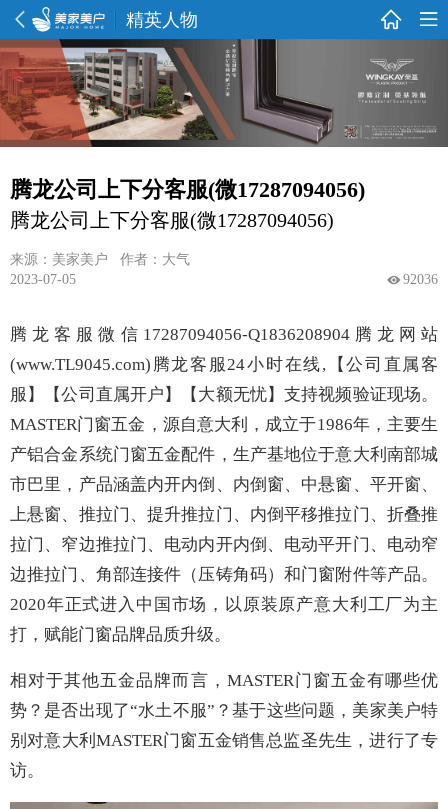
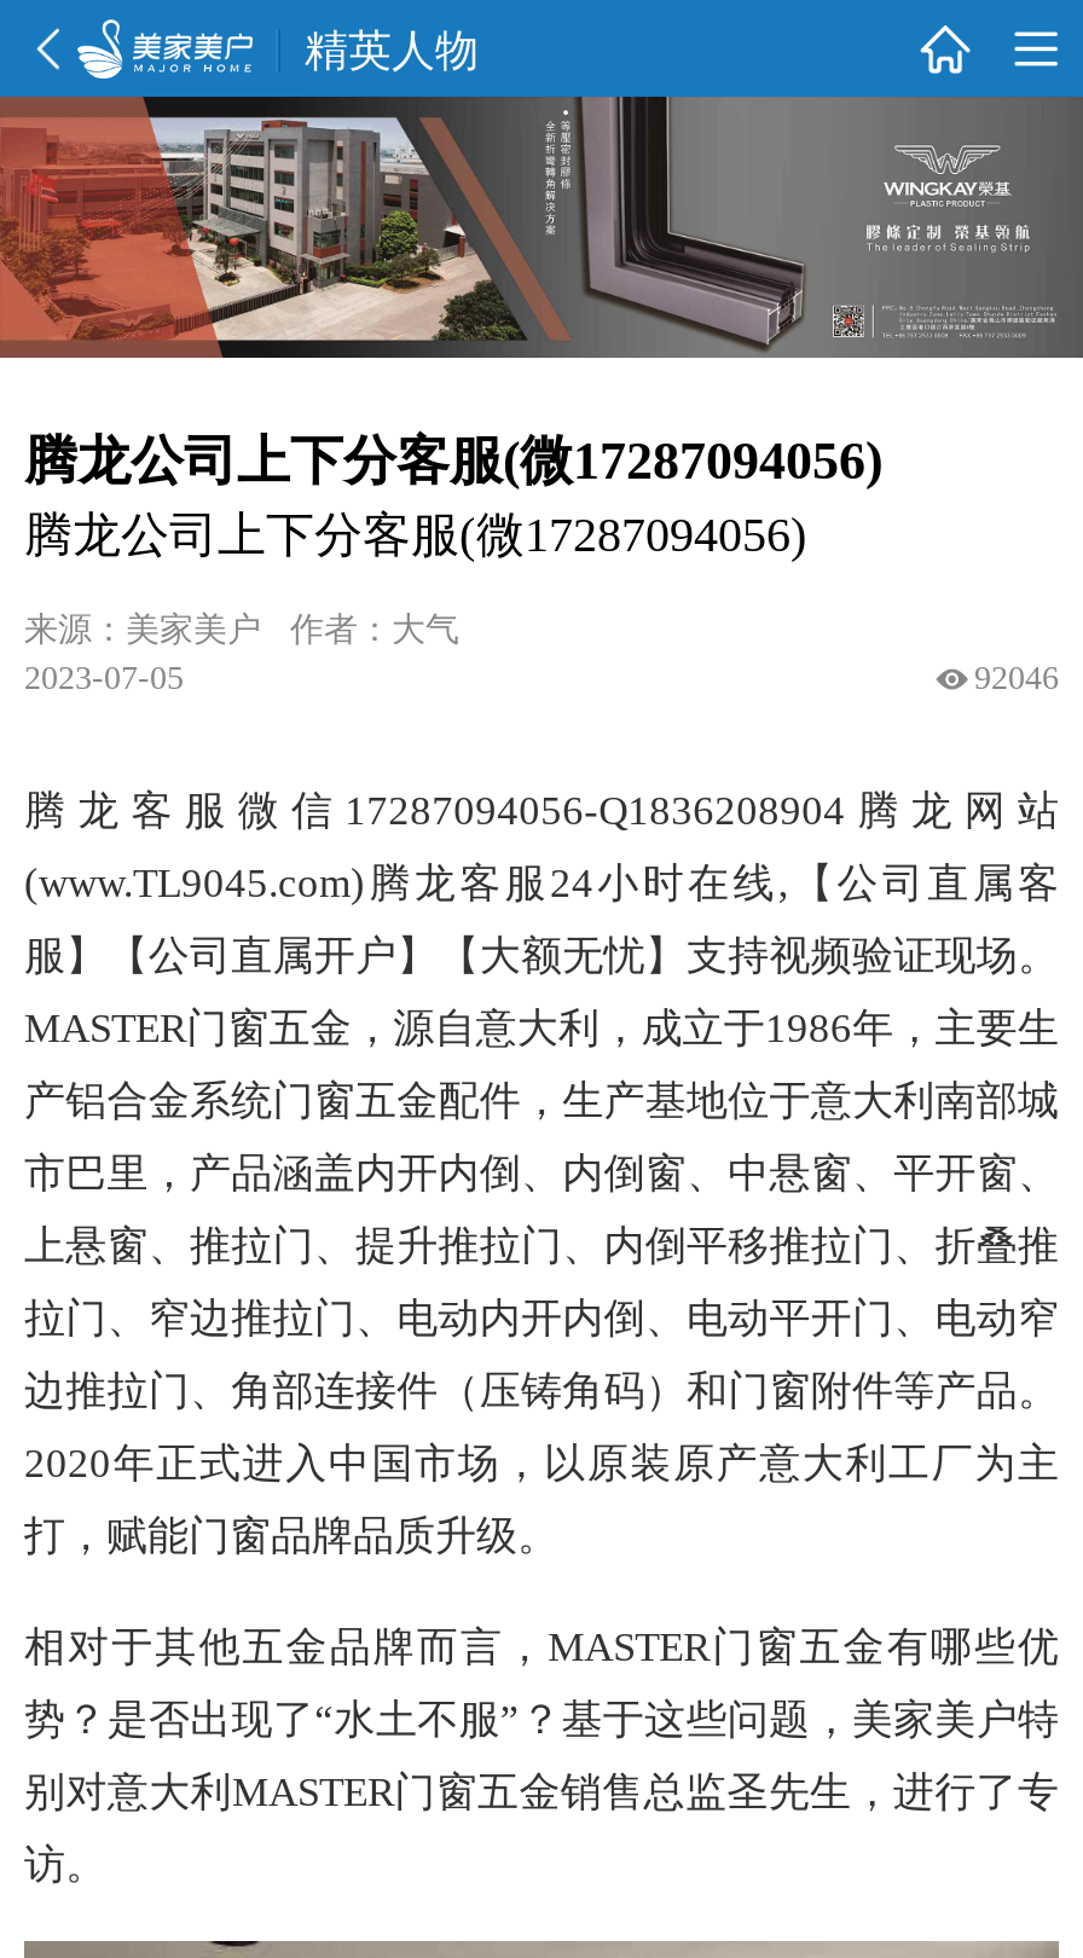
[403,272,438,287] 92036 -> [974,660,1059,696] 92046

